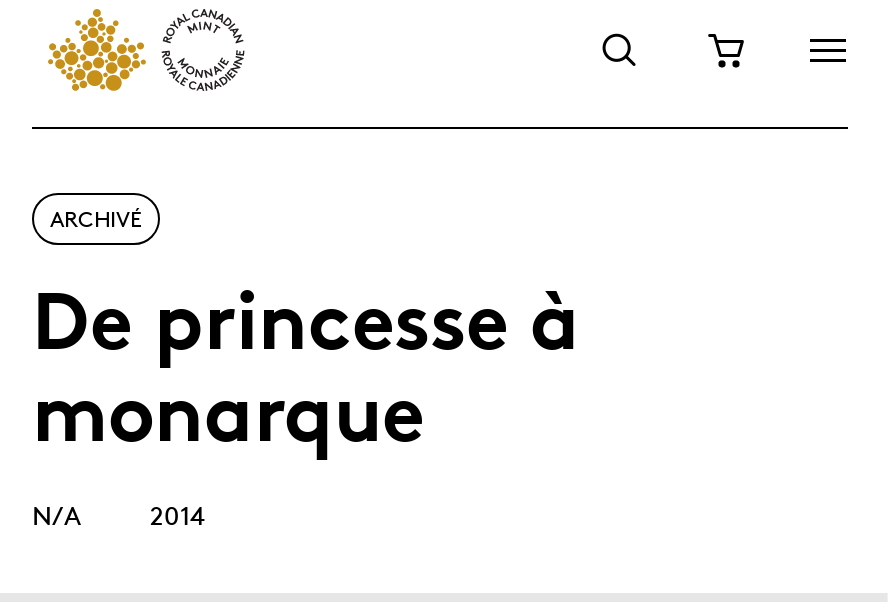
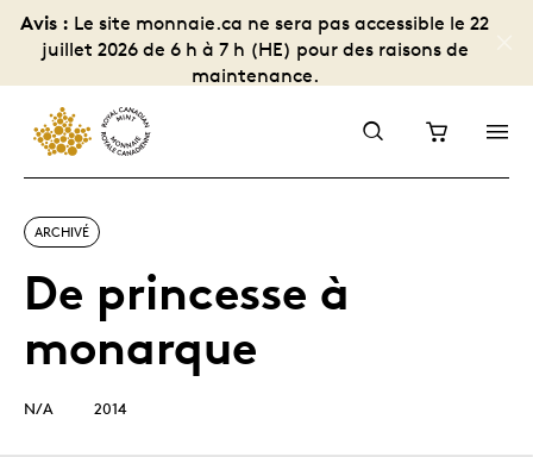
none -> [20,11,489,87] Avis : Le site monnaie.ca ne sera pas accessible le 22 | juillet 2026 de 6 h à 7 h (HE) pour des raisons de | maintenance.

